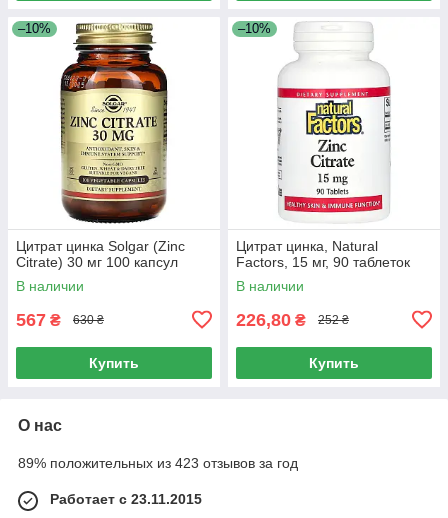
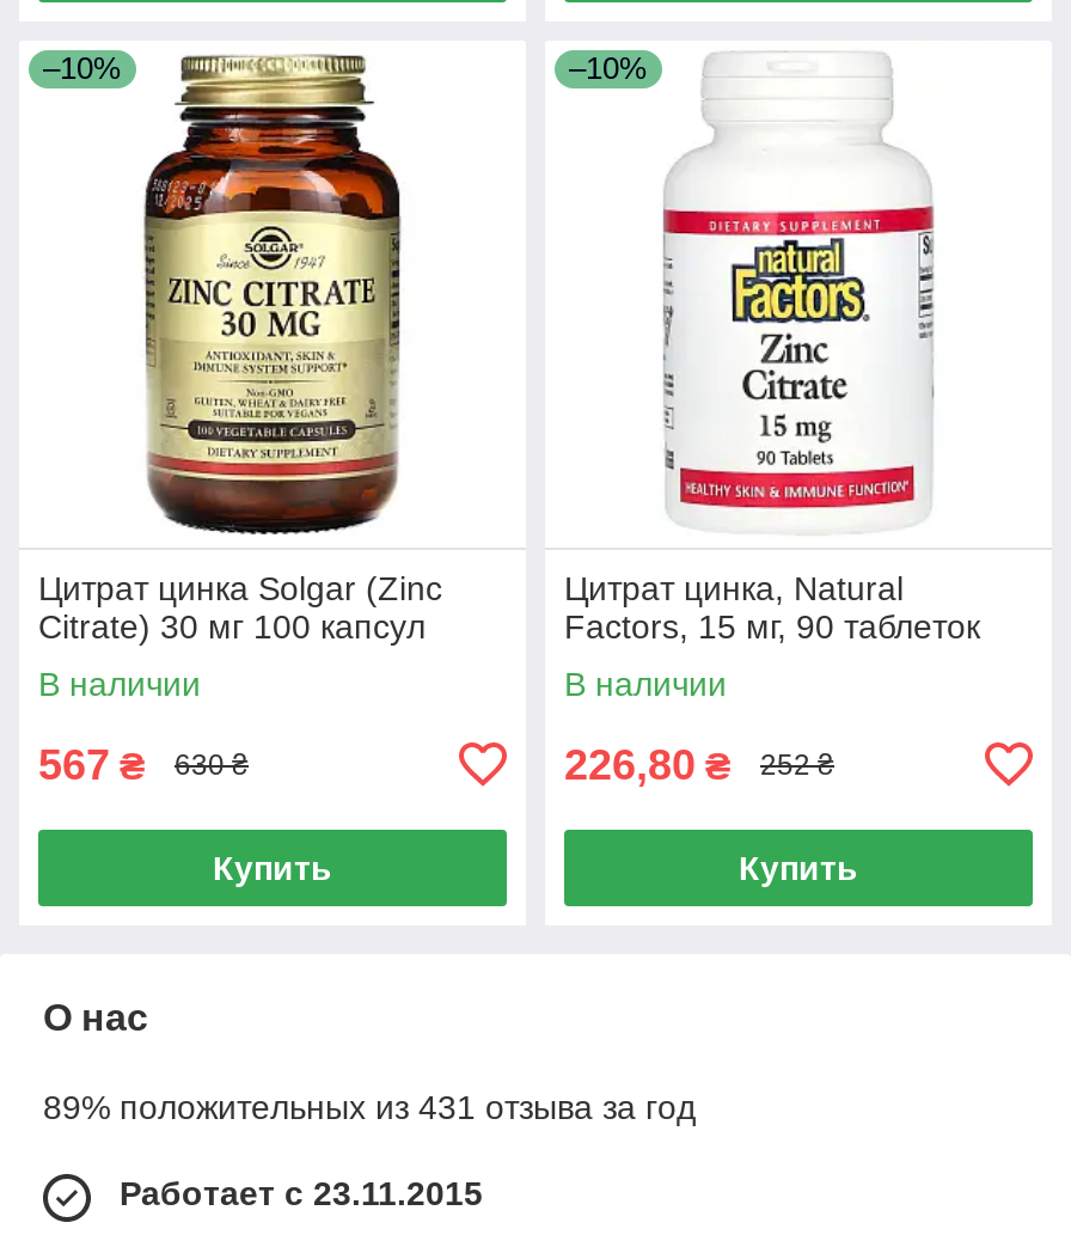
[18,455,298,471] 89% положительных из 423 отзывов за год -> [43,1087,696,1126] 89% положительных из 431 отзыва за год

